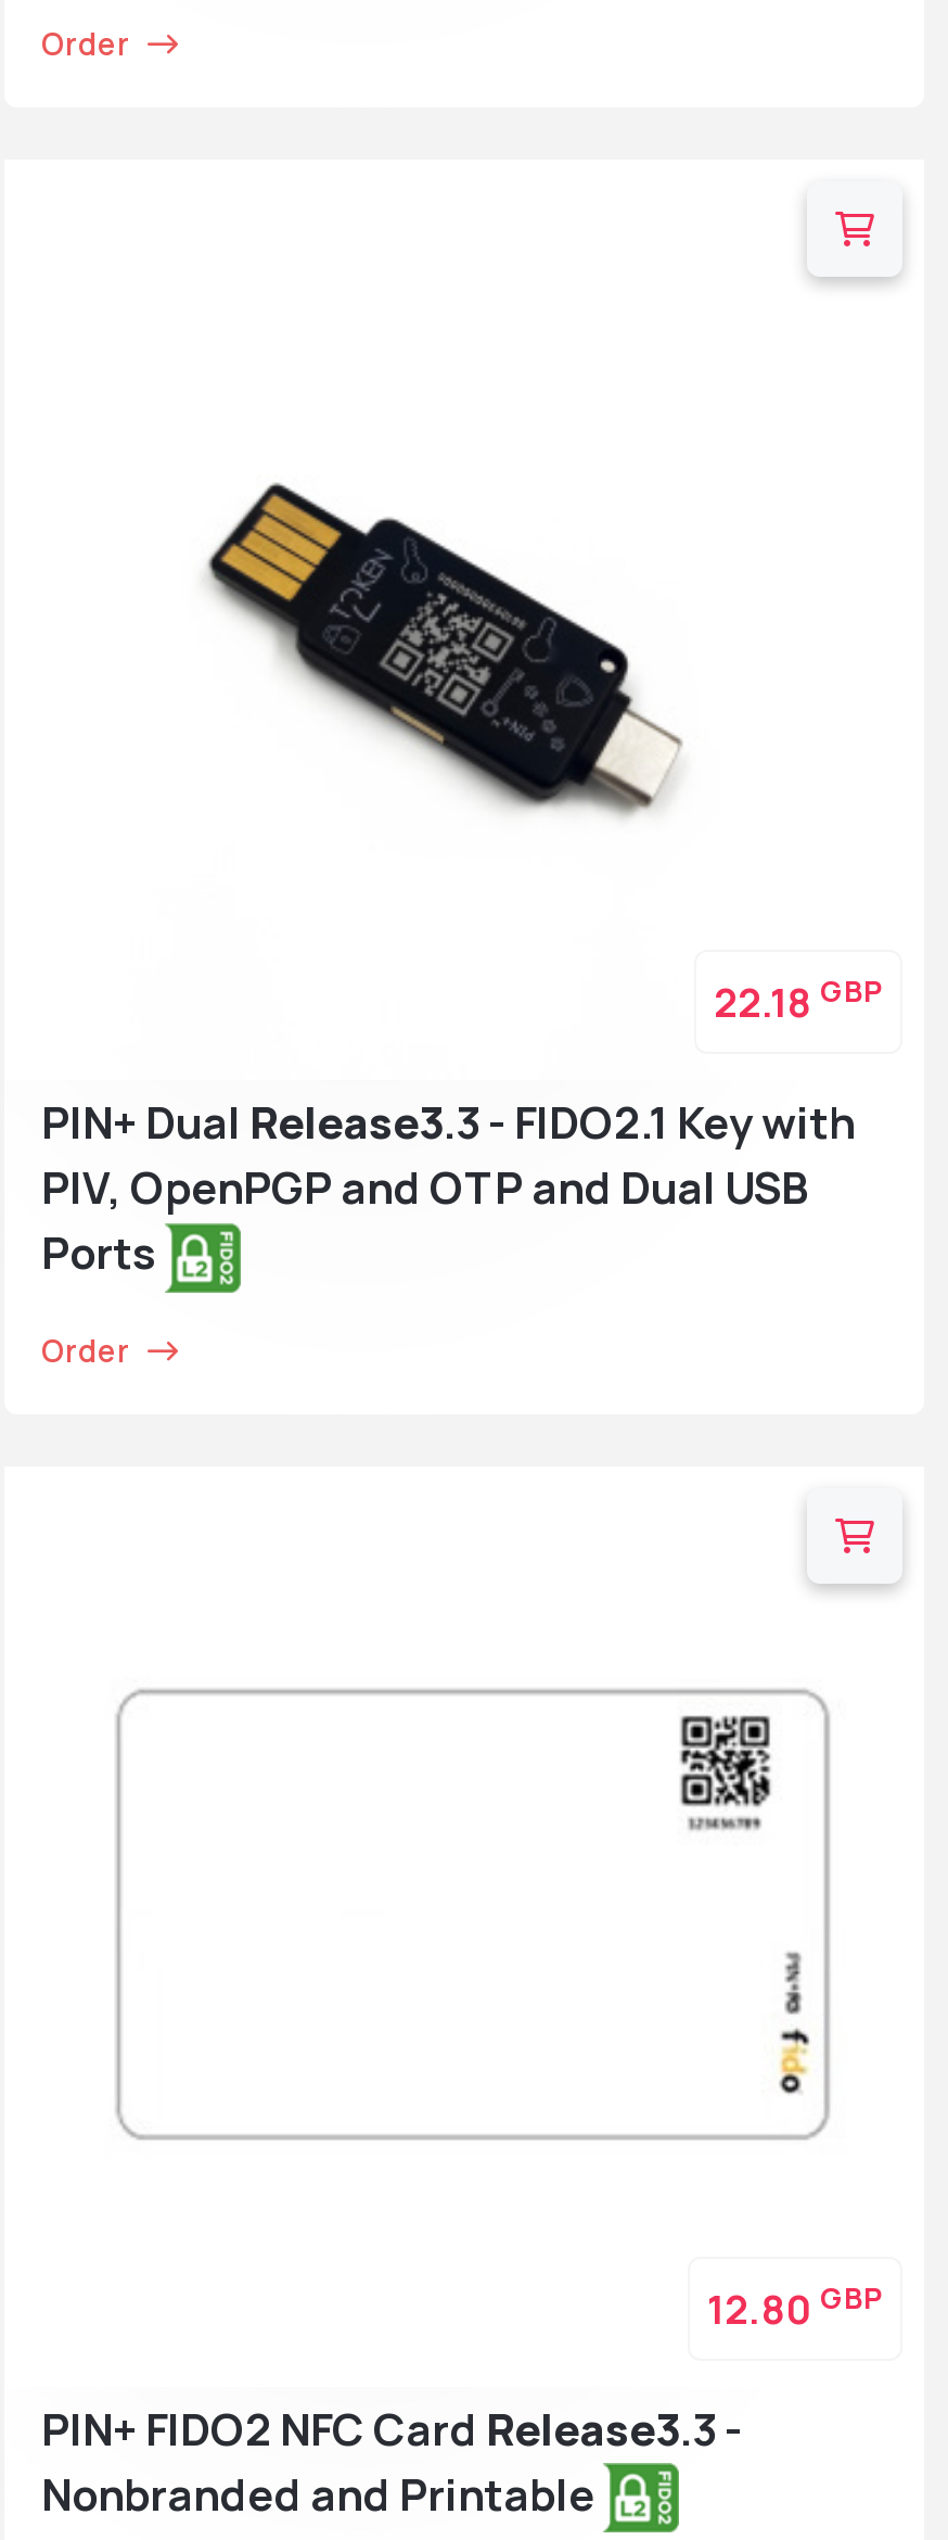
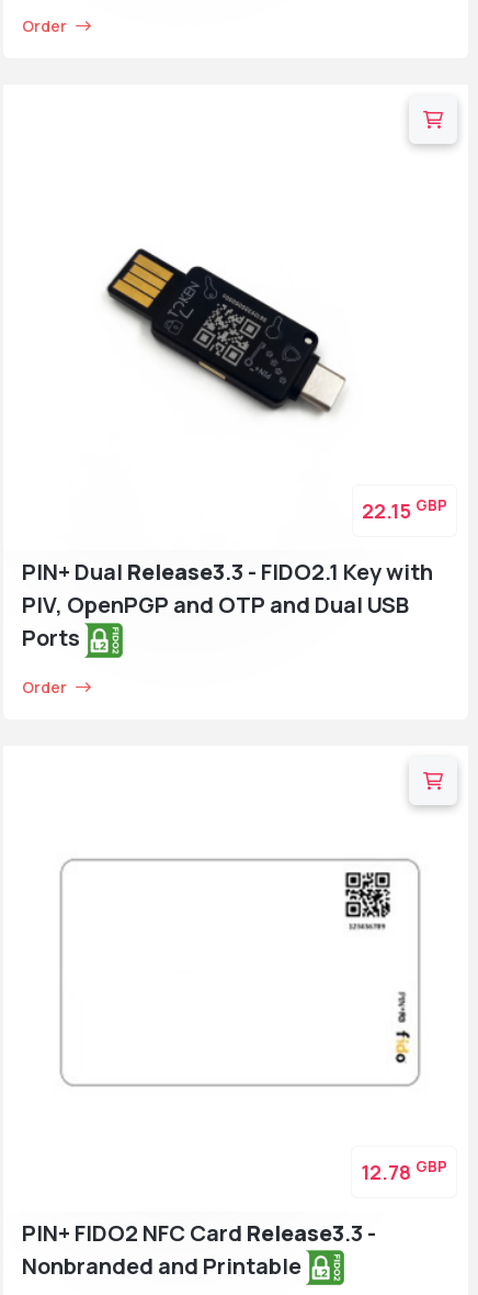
[714,972,883,1028] 22.18 GBP -> [362,496,447,524] 22.15 GBP
[707,2278,883,2334] 12.80 GBP -> [361,1156,447,1185] 12.78 GBP

